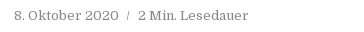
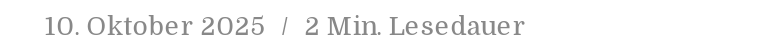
[14,8,249,23] 8. Oktober 2020 2 Min. Lesedauer -> [45,11,527,41] 10. Oktober 2025 2 Min. Lesedauer

